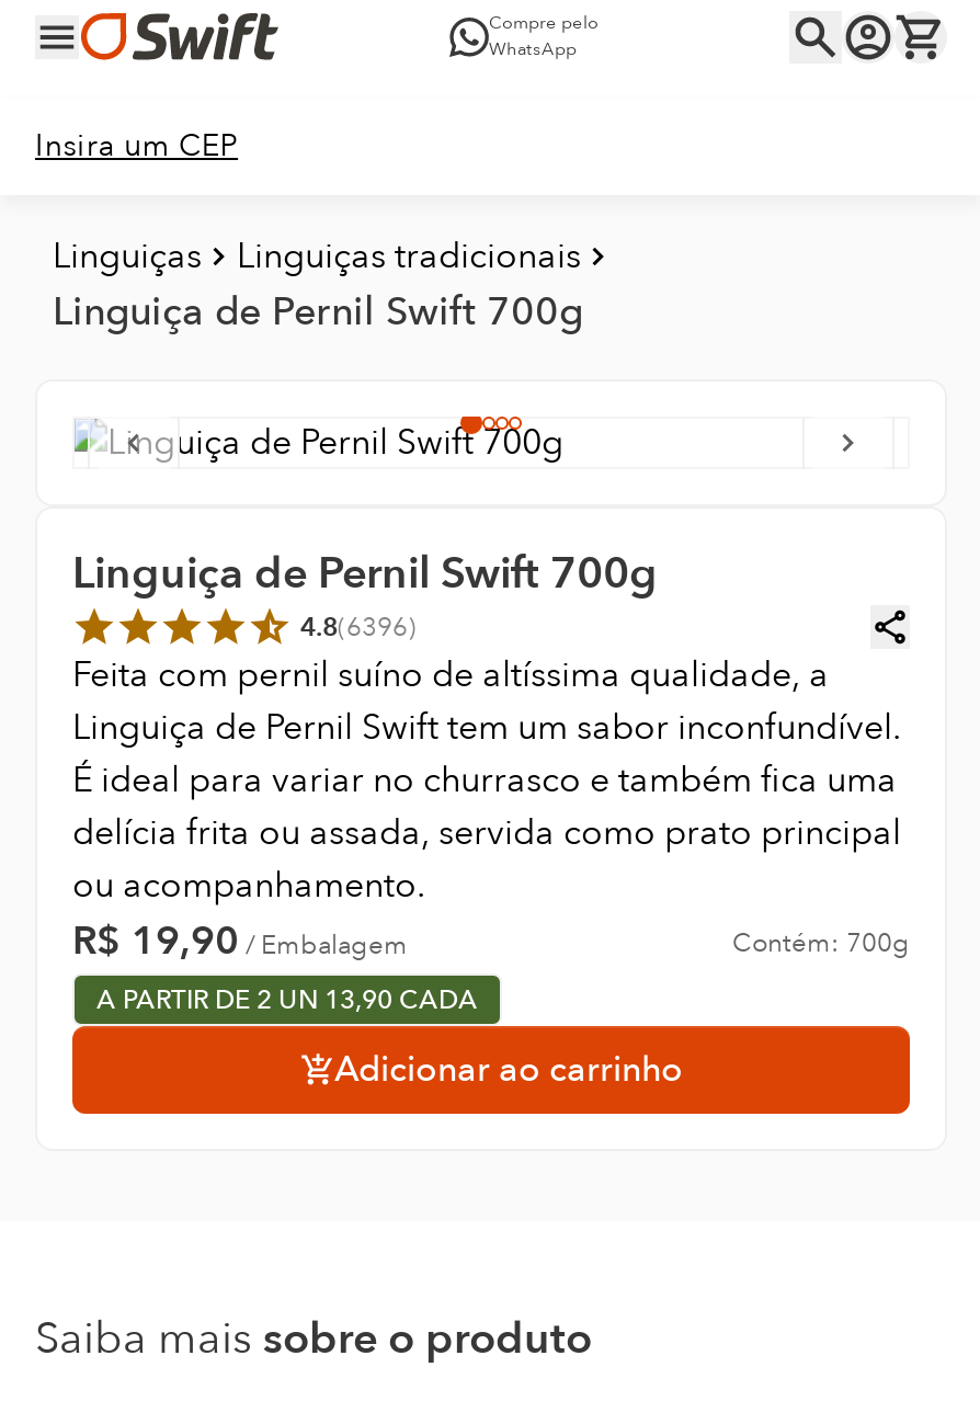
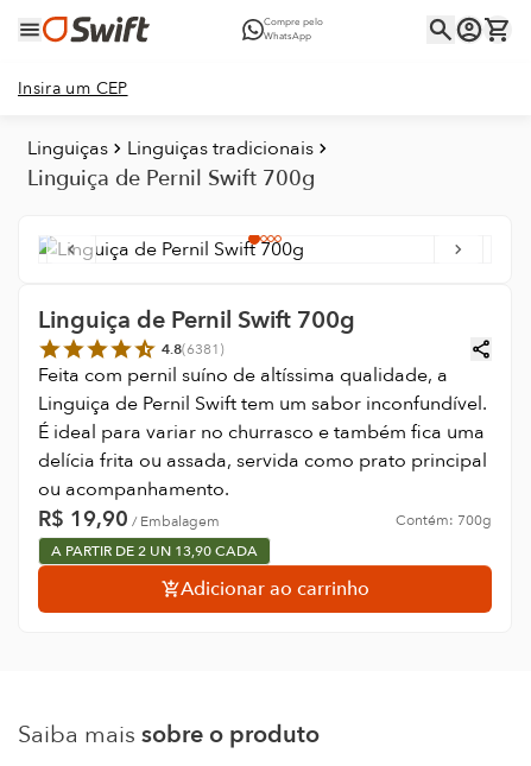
[300,610,417,645] 4.8(6396) -> [162,340,225,359] 4.8(6381)

